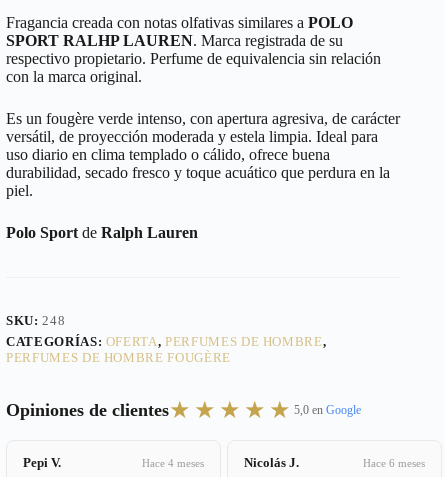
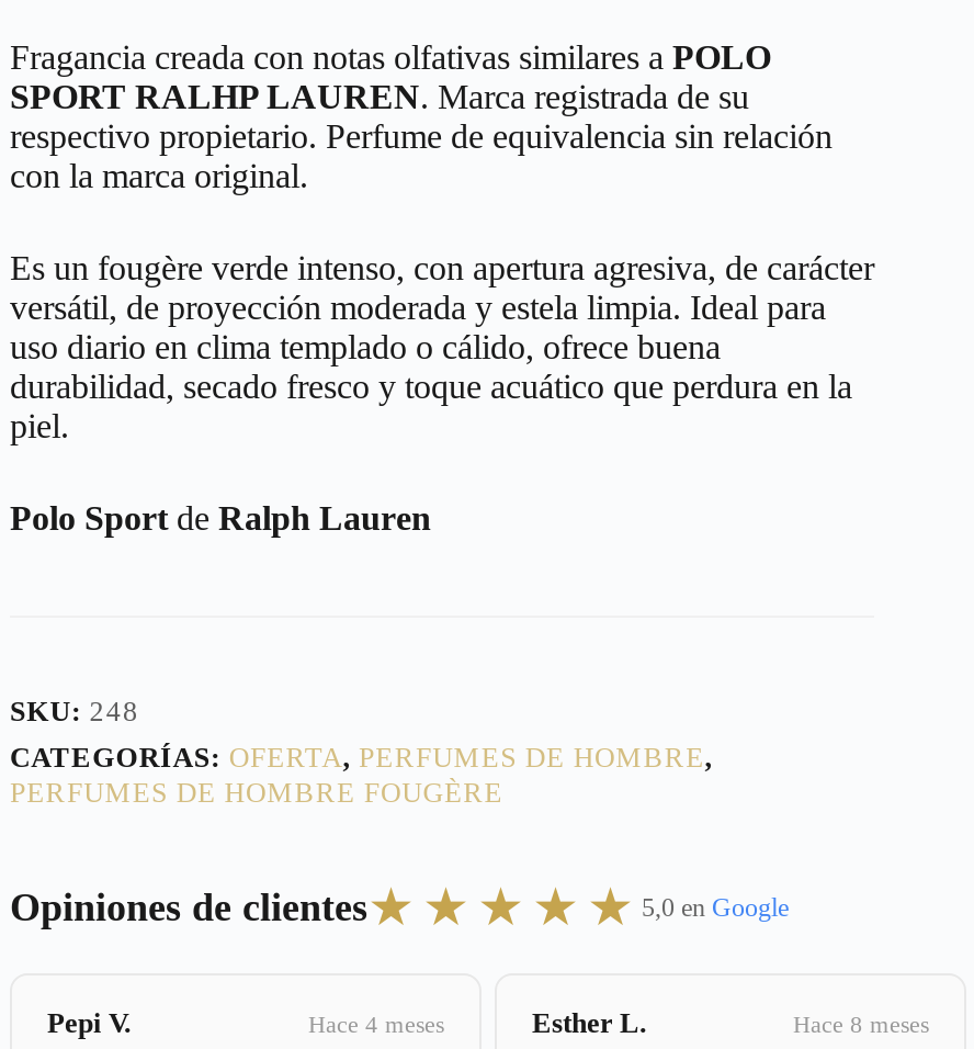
[244,455,425,470] Nicolás J. | Hace 6 meses -> [532,1006,929,1039] Esther L. | Hace 8 meses

